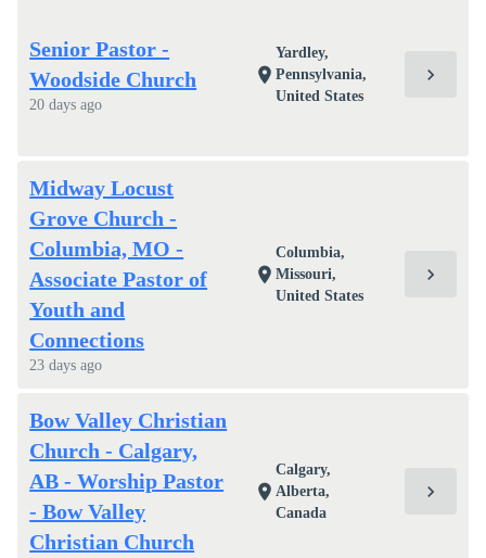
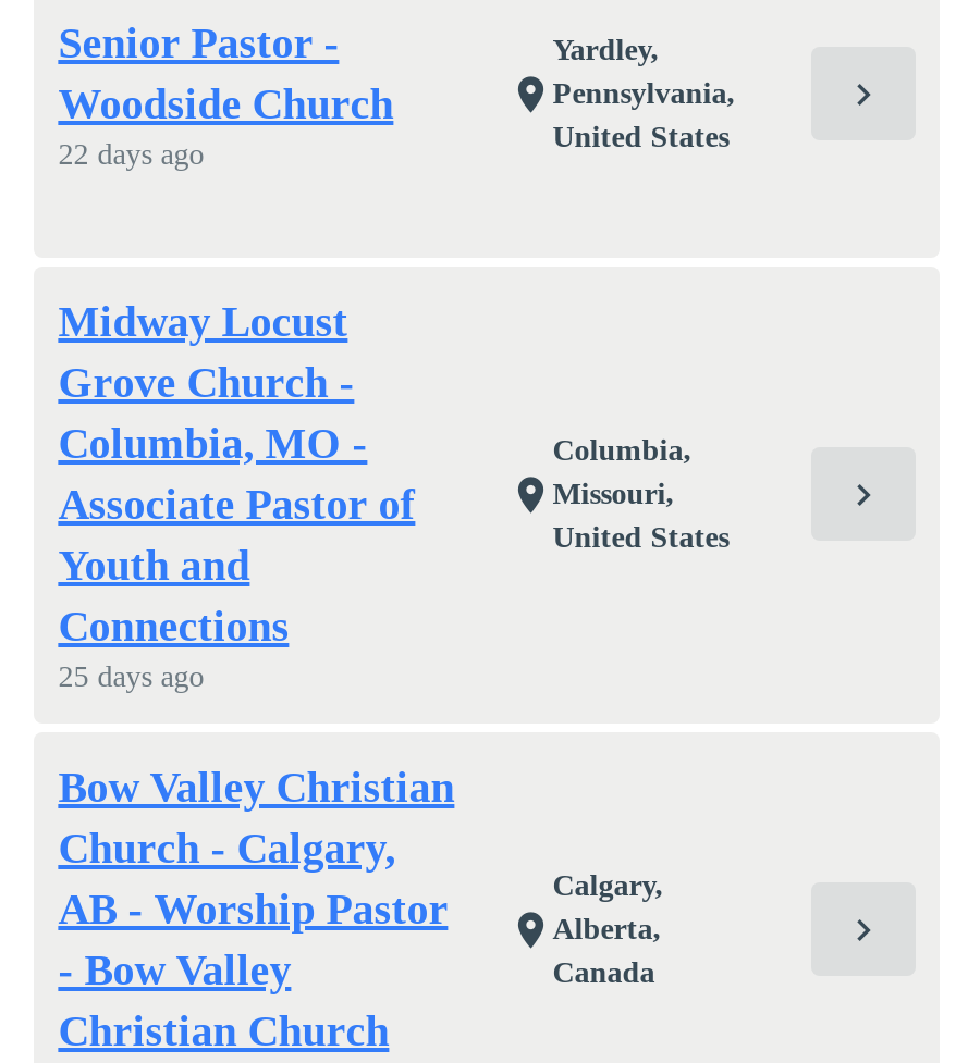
[30,97,102,113] 20 days ago -> [58,138,204,171] 22 days ago
[30,357,102,373] 23 days ago -> [58,660,204,693] 25 days ago

